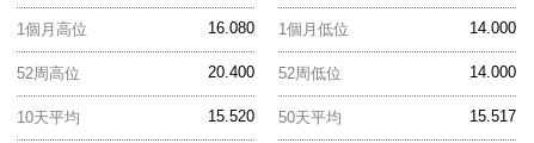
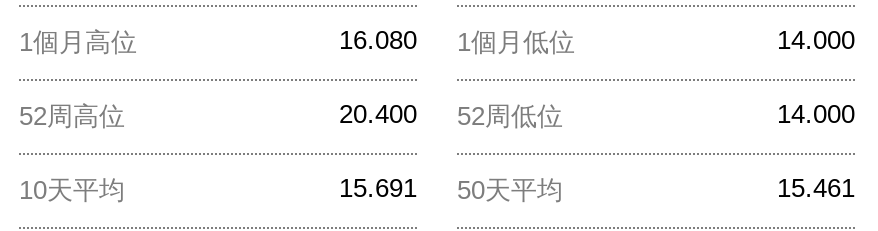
[208,107,342,126] 15.520 50天平均 -> [339,173,563,205] 15.691 50天平均
[469,107,516,125] 15.517 -> [777,173,855,203] 15.461

